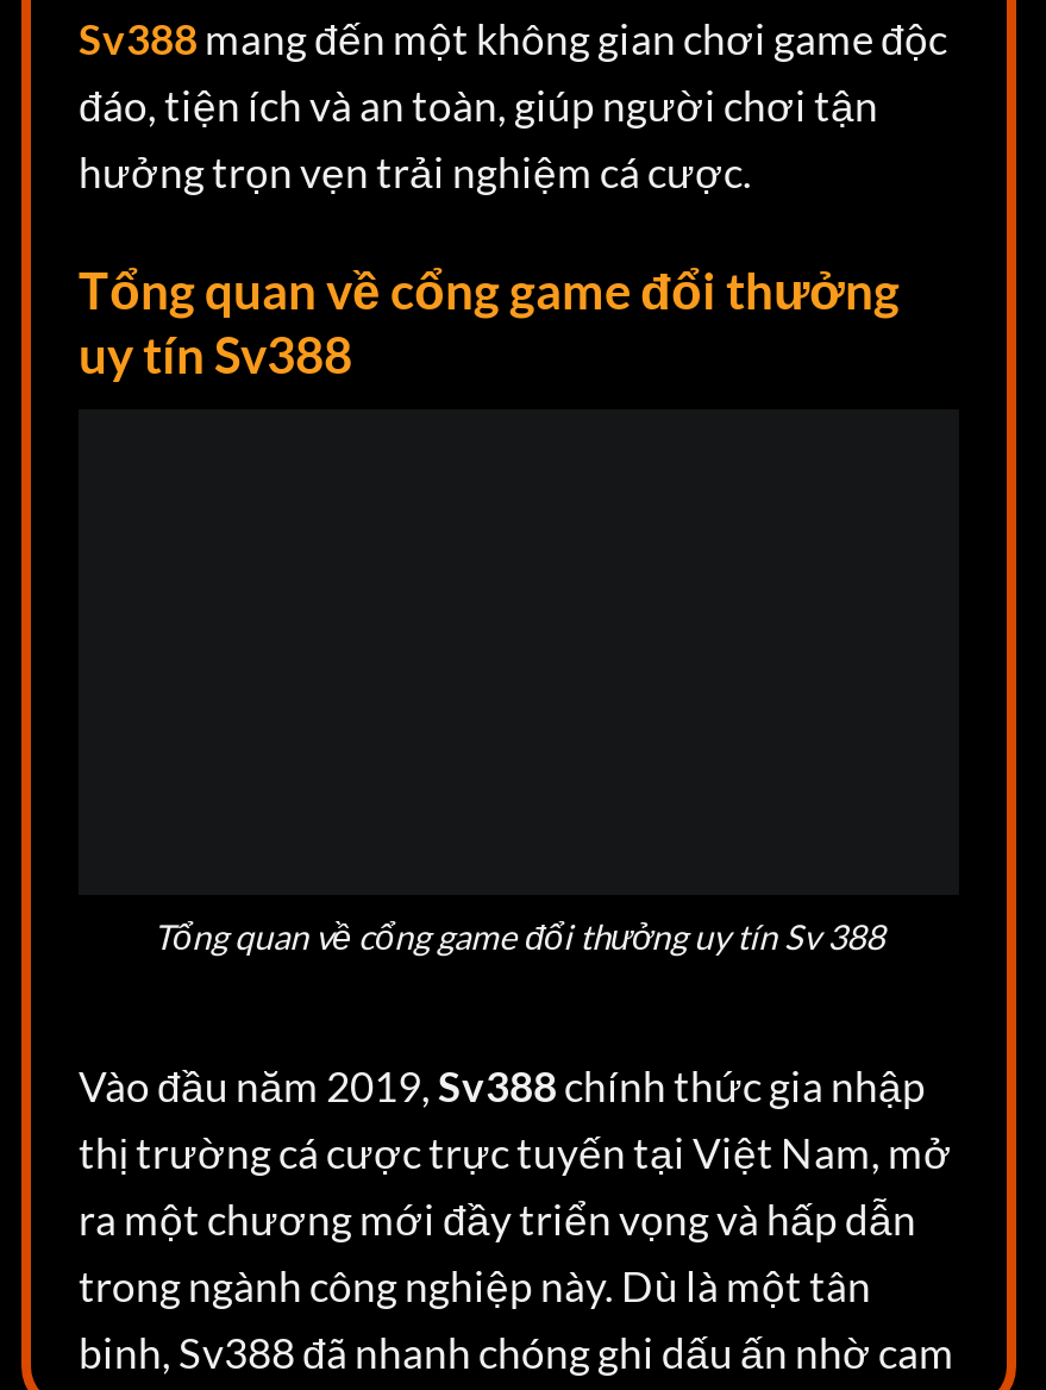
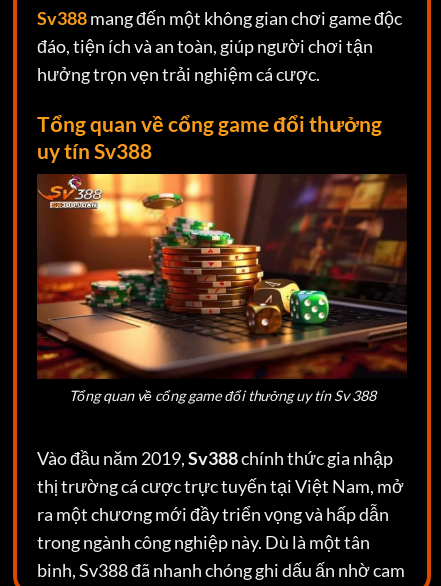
none -> [37,173,407,380] [image]

